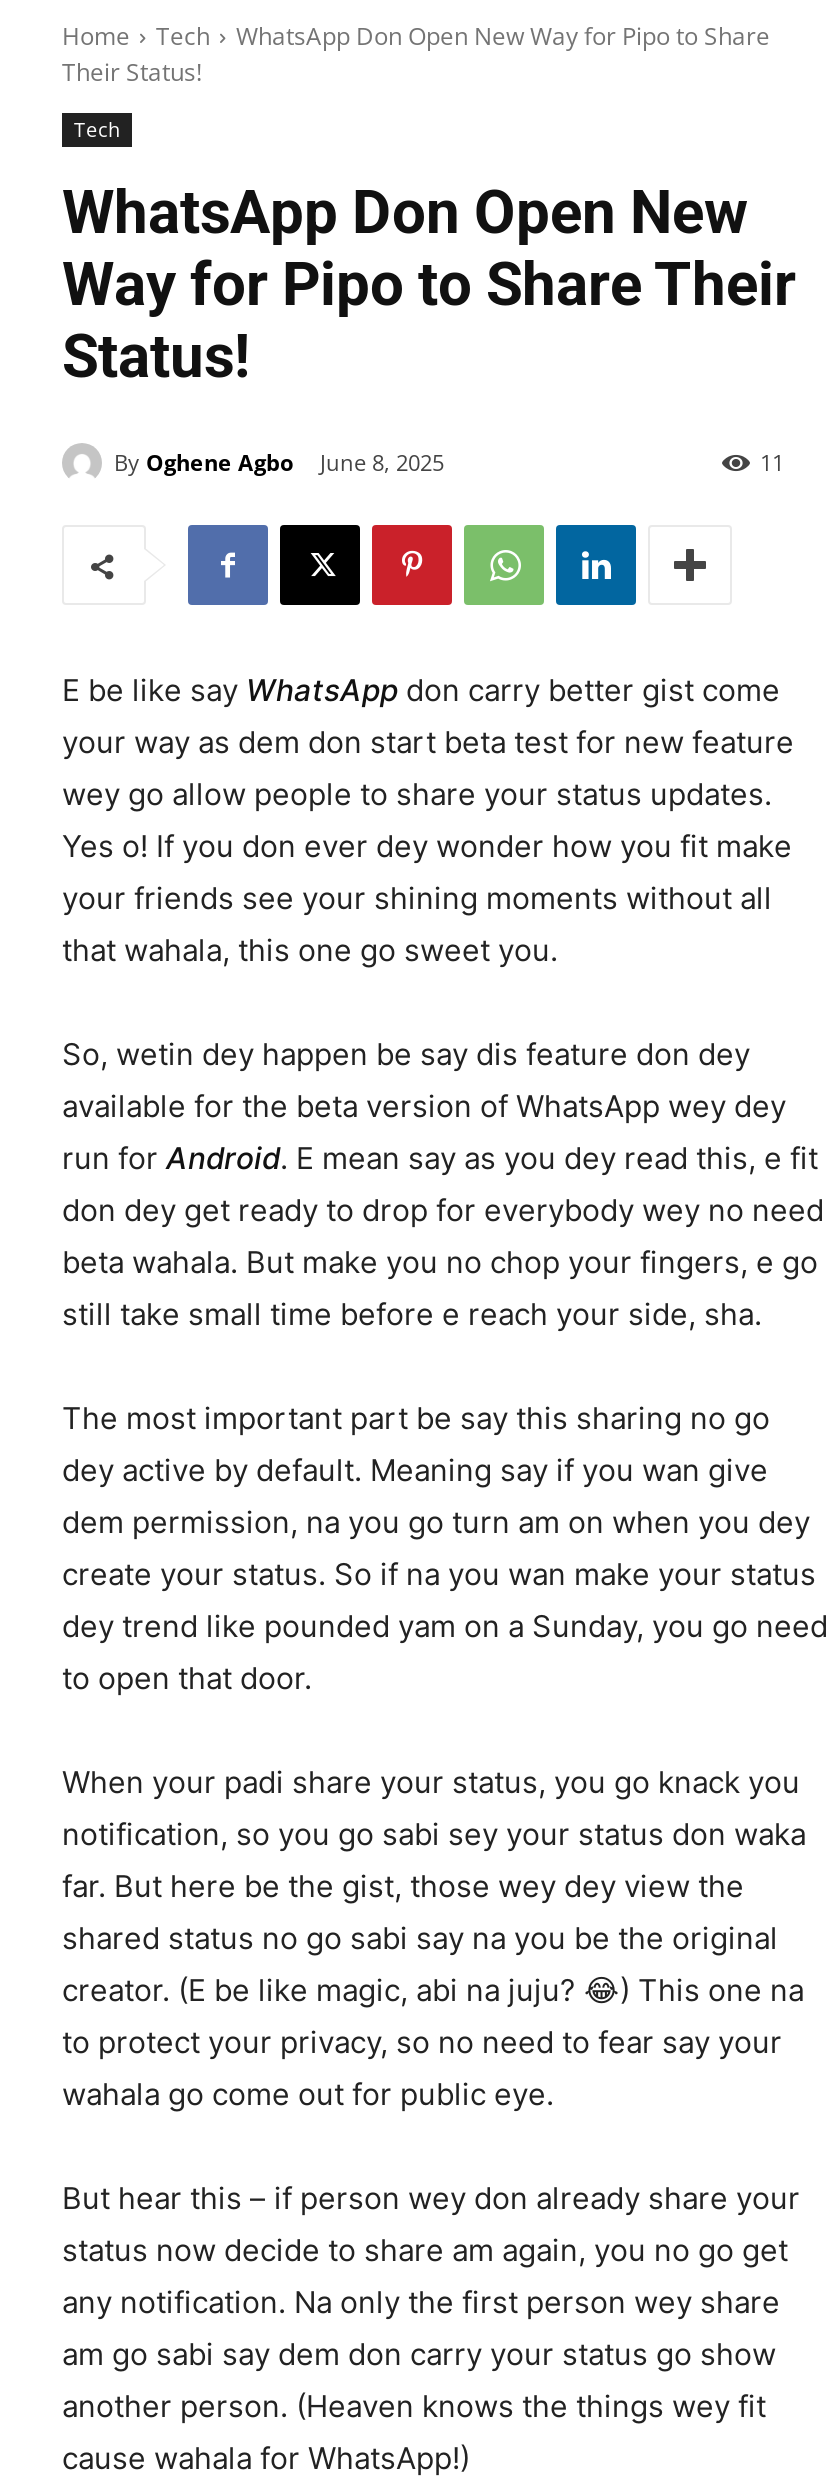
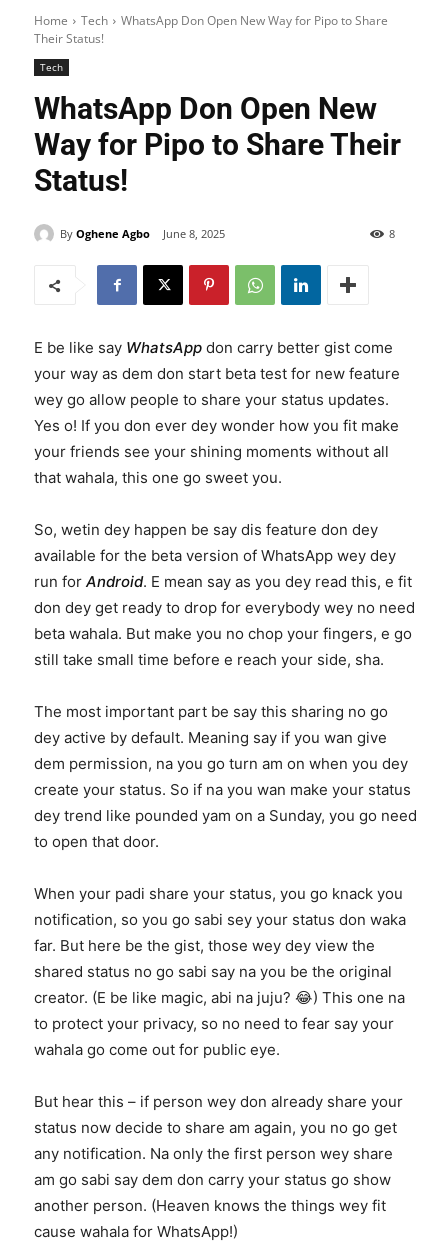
[760,447,784,477] 11 -> [389,226,395,241] 8

